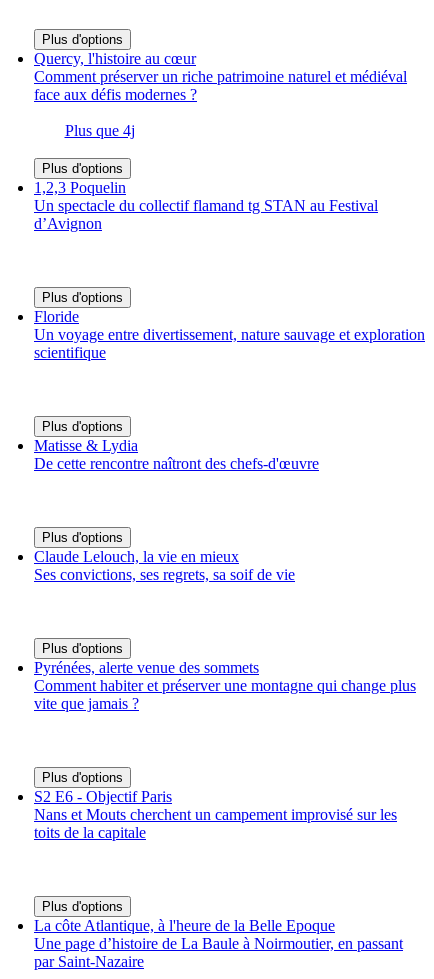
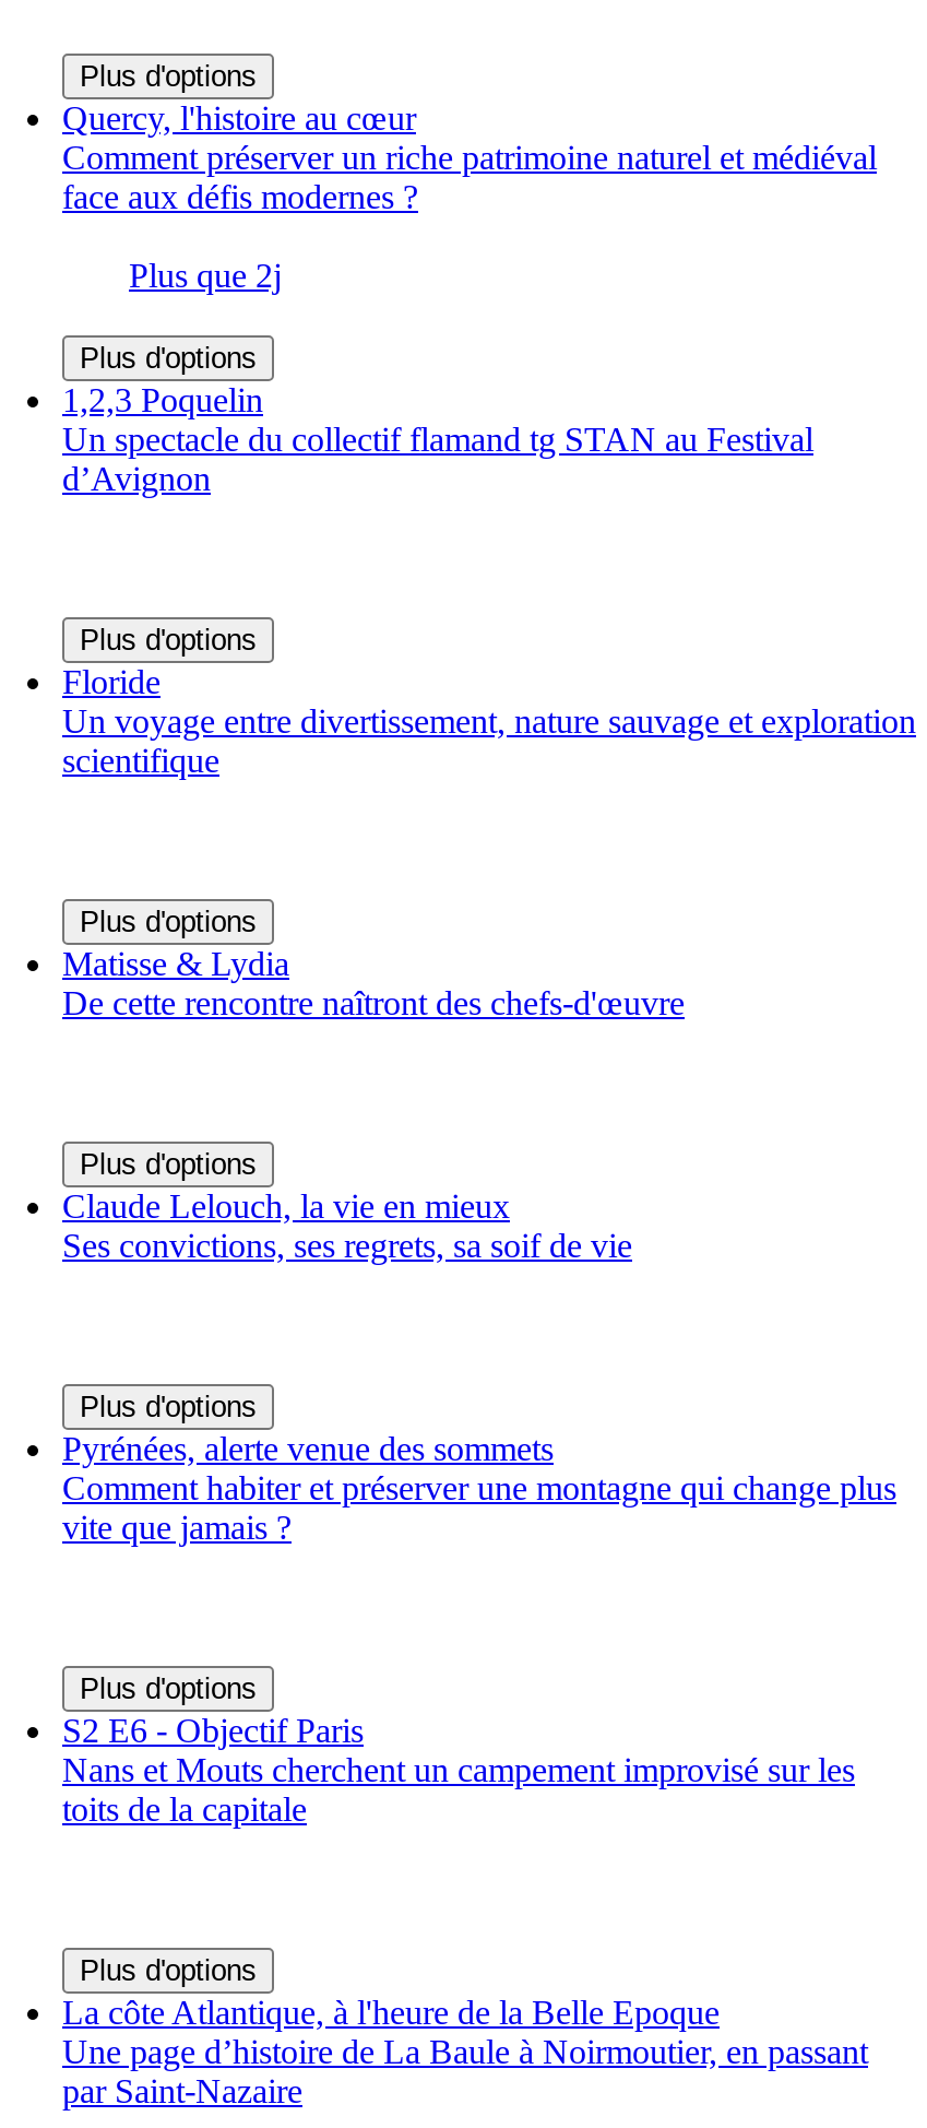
[64,122,134,139] Plus que 4j -> [129,256,282,293] Plus que 2j

